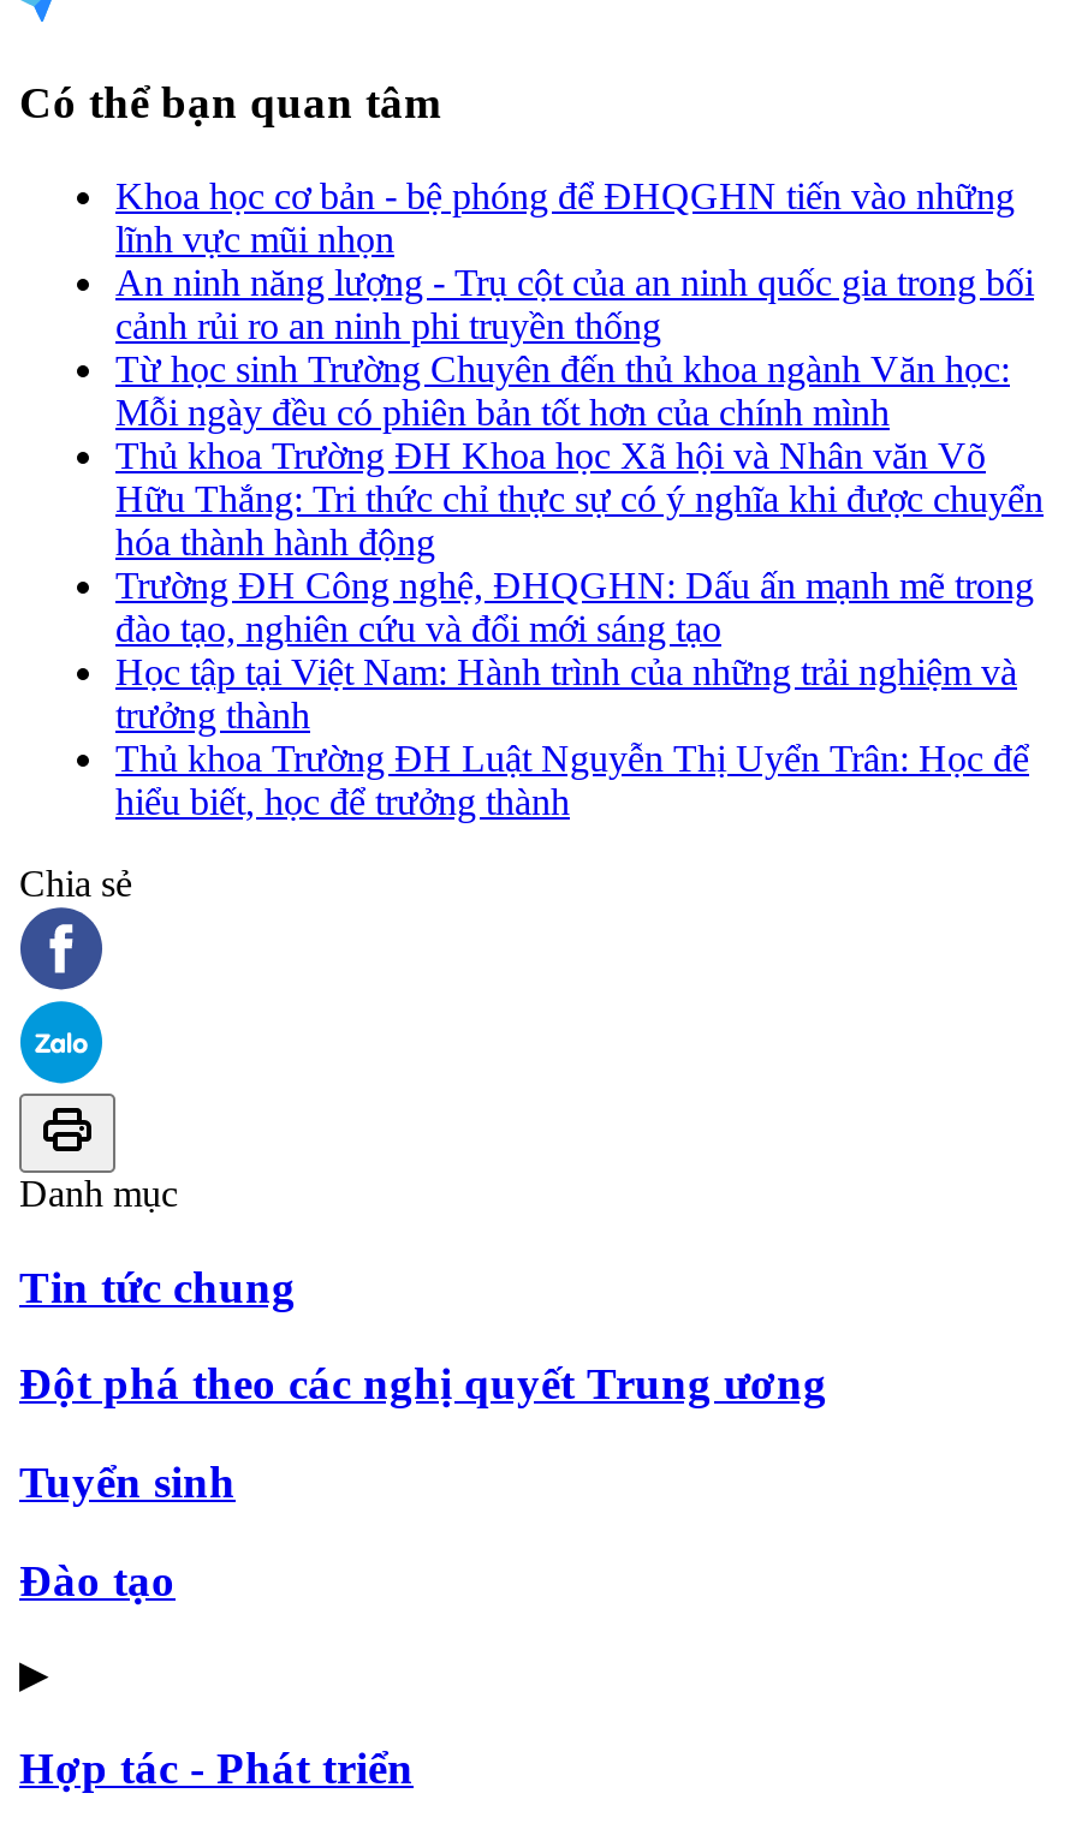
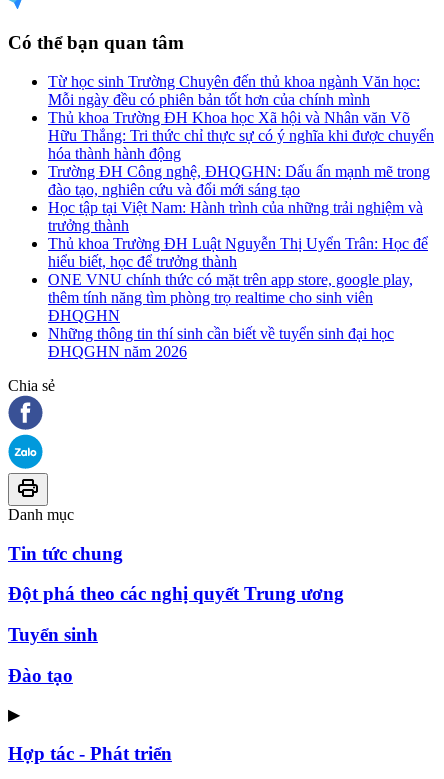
[115,175,1034,346] Khoa học cơ bản - bệ phóng để ĐHQGHN tiến vào những | lĩnh vực mũi nhọn | An ninh năng lượng - Trụ cột của an ninh quốc gia trong bối | cảnh rủi ro an ninh phi truyền thống -> none
moved [115,348,1044,822] -> [48,73,434,270]: Từ học sinh Trường Chuyên đến thủ khoa ngành Văn học: | Mỗi ngày đều có phiên bản tốt hơn của chính mình | Thủ khoa Trường ĐH Khoa học Xã hội và Nhân văn Võ | ... | Thủ khoa Trường ĐH Luật Nguyễn Thị Uyển Trân: Học để | hiểu biết, học để trưởng thành
none -> [48,271,413,360] ONE VNU chính thức có mặt trên app store, google play, | thêm tính năng tìm phòng trọ realtime cho sinh viên | ĐHQGHN | Những thông tin thí sinh cần biết về tuyển sinh đại học | ĐHQGHN năm 2026

